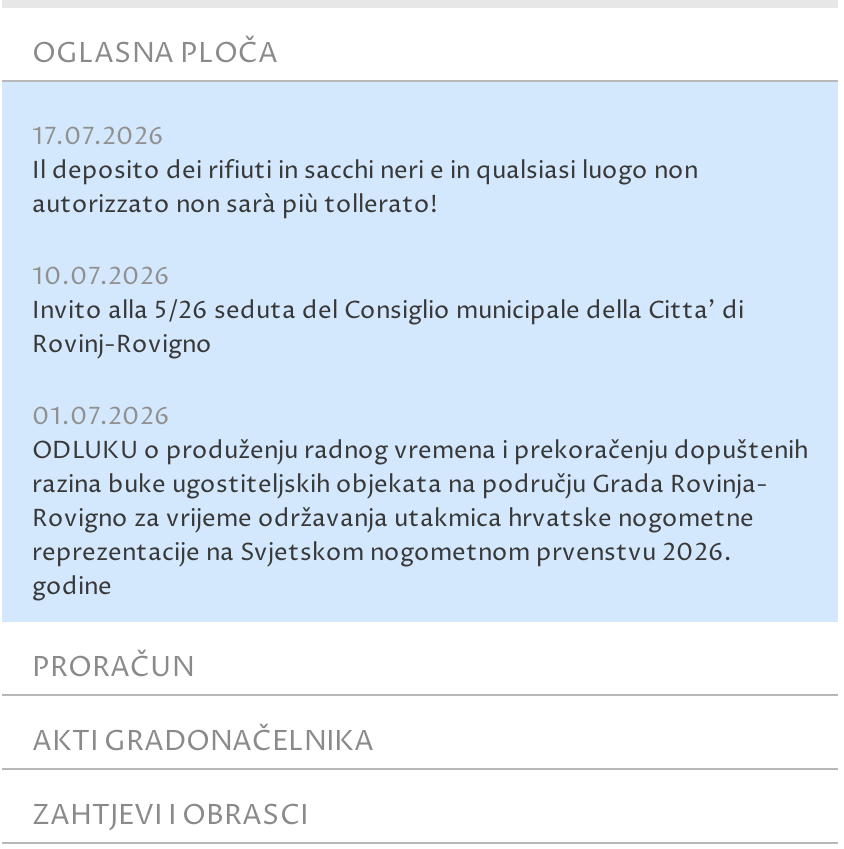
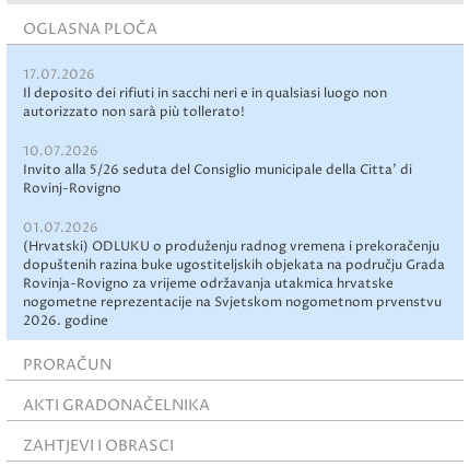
[32,434,808,604] ODLUKU o produženju radnog vremena i prekoračenju dopuštenih | razina buke ugostiteljskih objekata na području Grada Rovinja- | Rovigno za vrijeme održavanja utakmica hrvatske nogometne | reprezentacije na Svjetskom nogometnom prvenstvu 2026. | godine -> [23,237,445,330] (Hrvatski) ODLUKU o produženju radnog vremena i prekoračenju | dopuštenih razina buke ugostiteljskih objekata na području Grada | Rovinja-Rovigno za vrijeme održavanja utakmica hrvatske | nogometne reprezentacije na Svjetskom nogometnom prvenstvu | 2026. godine

